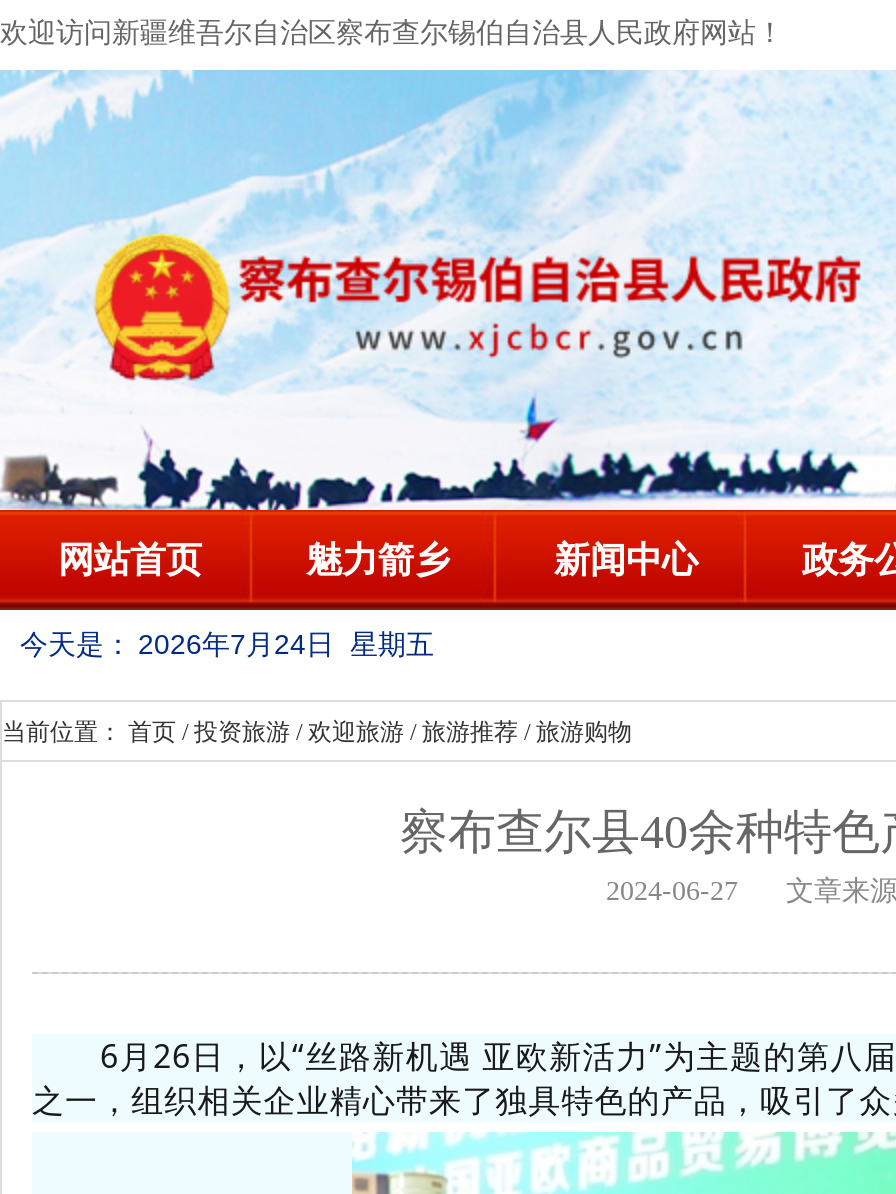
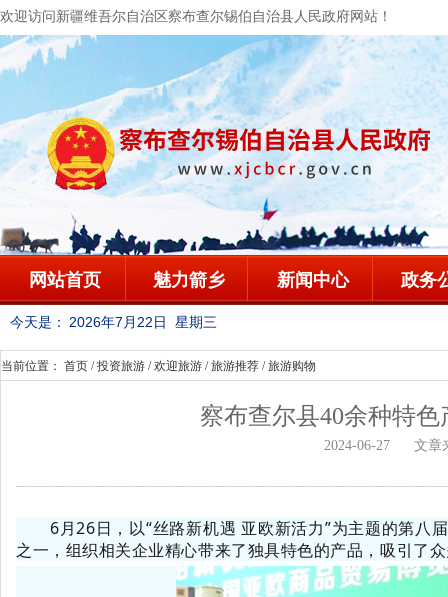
[20,628,434,660] 今天是： 2026年7月24日 星期五 -> [10,314,217,330] 今天是： 2026年7月22日 星期三

